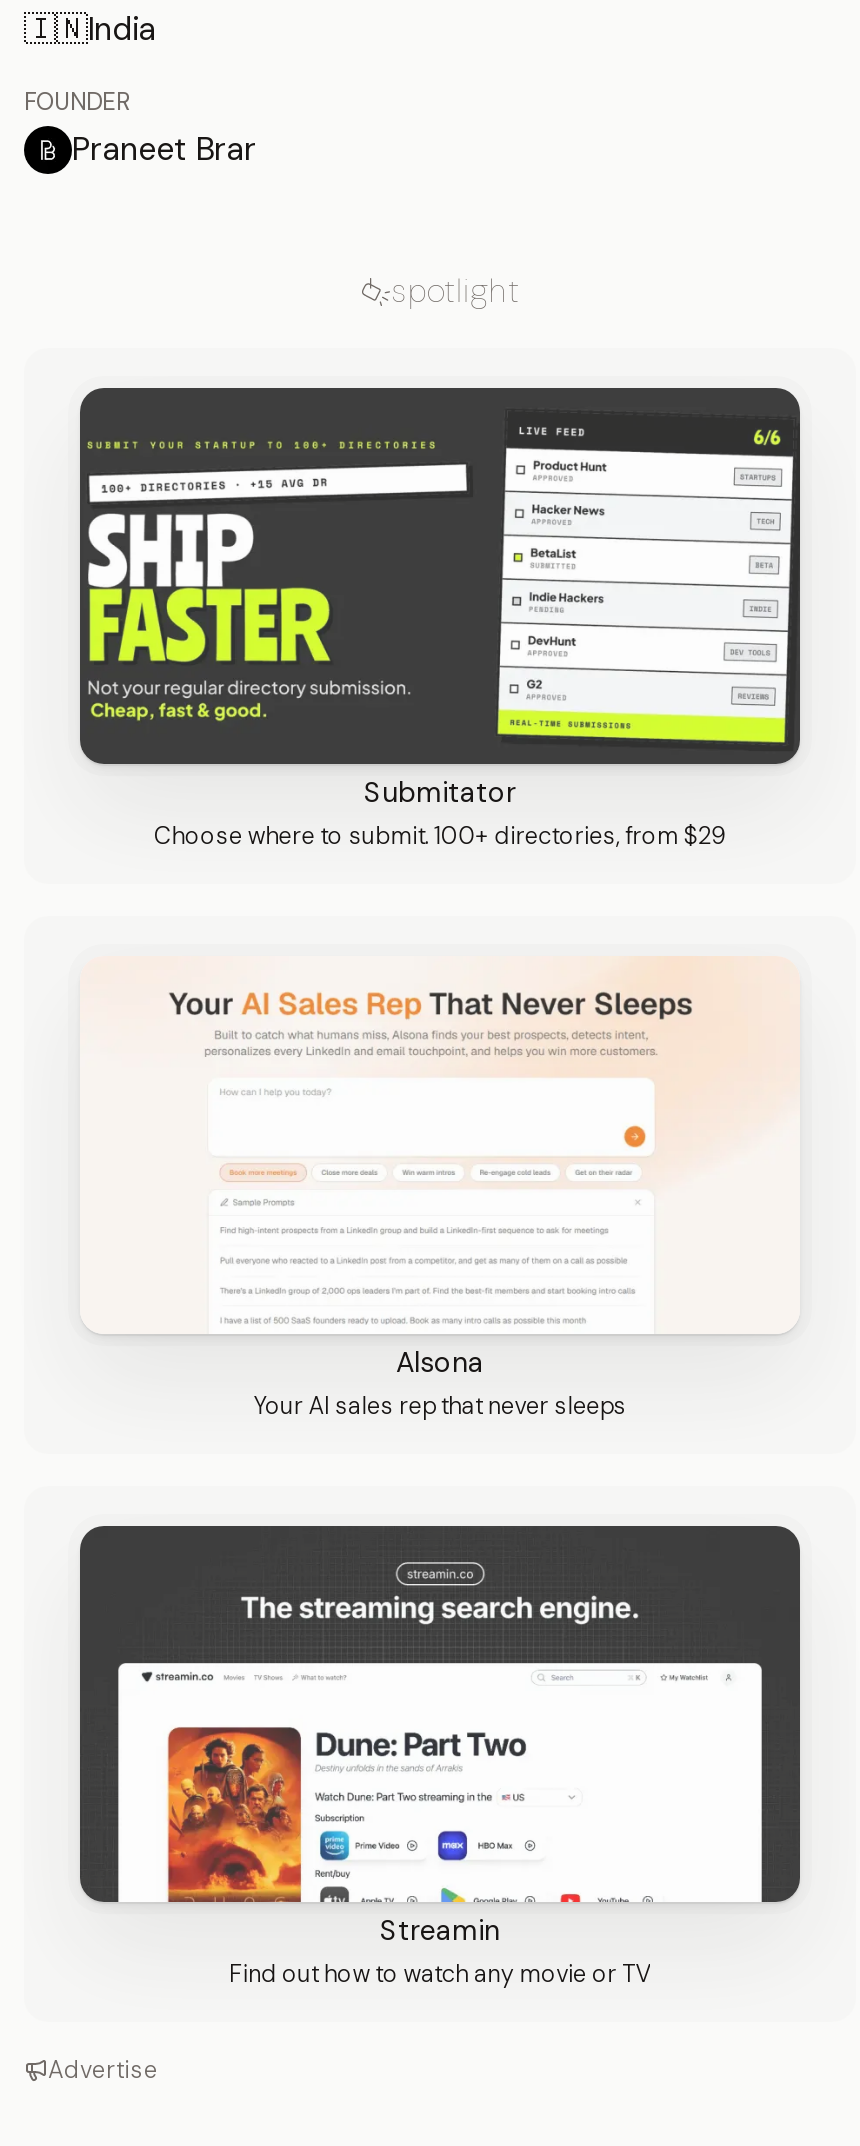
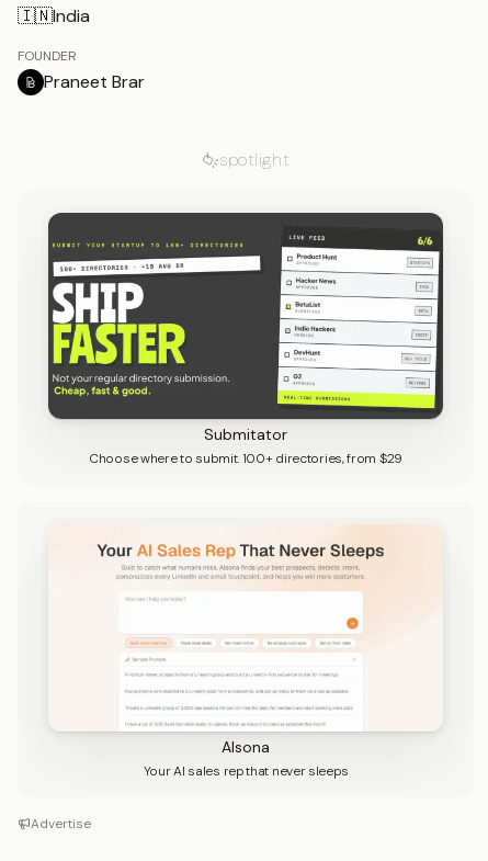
[78,1524,802,1990] [image] | Streamin | Find out how to watch any movie or TV -> none

